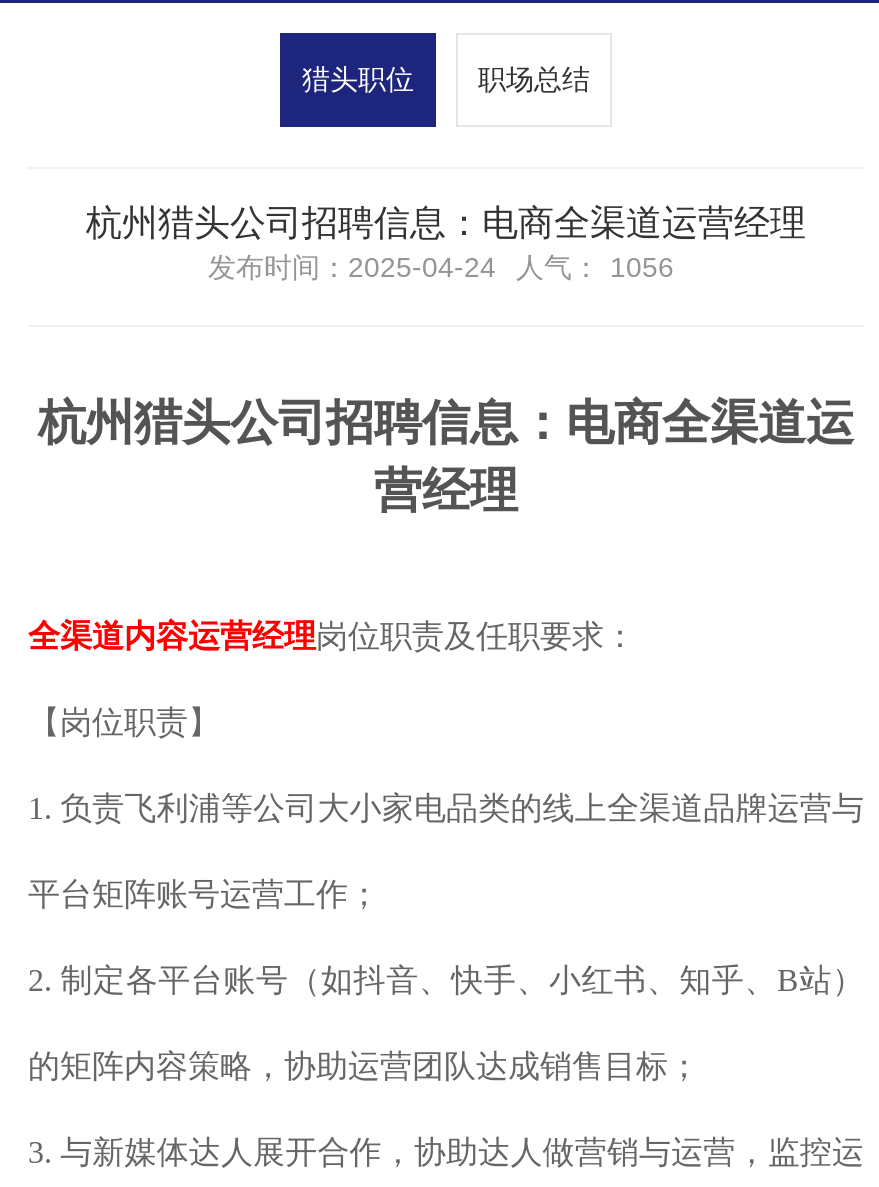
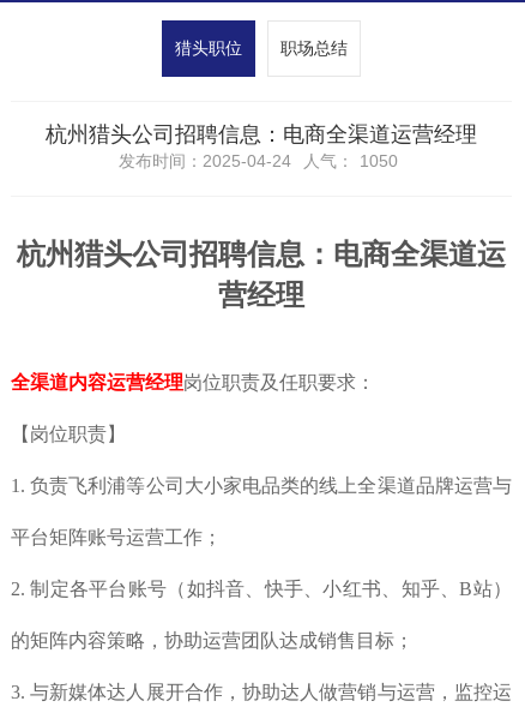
[208,251,674,283] 发布时间：2025-04-24 人气： 1056 -> [119,151,398,170] 发布时间：2025-04-24 人气： 1050

